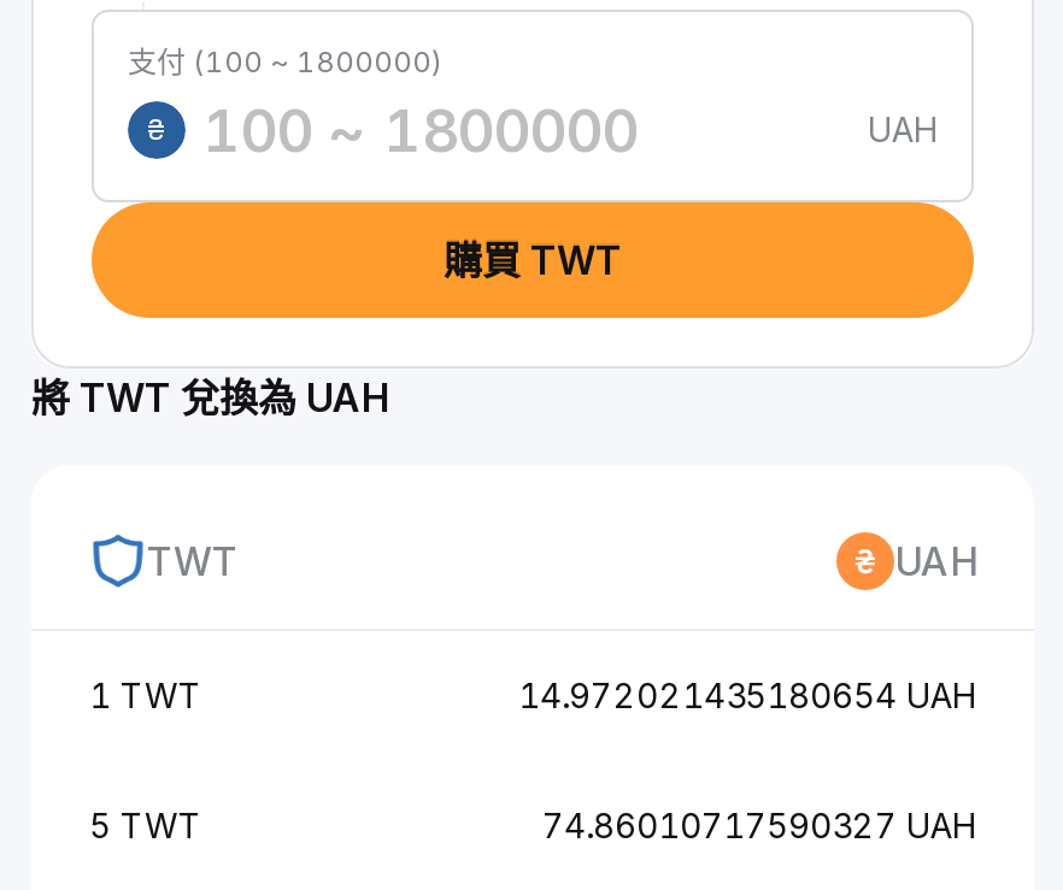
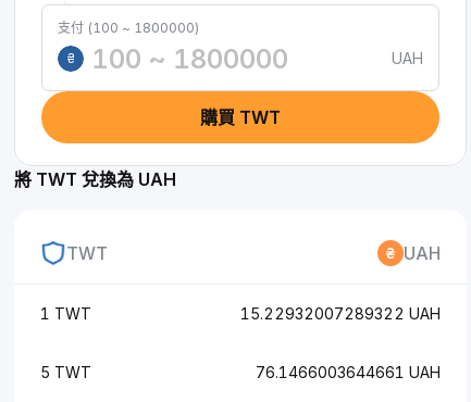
[518,674,976,715] 14.972021435180654 UAH -> [240,304,441,323] 15.22932007289322 UAH
[542,804,976,845] 74.86010717590327 UAH -> [256,363,441,381] 76.1466003644661 UAH

